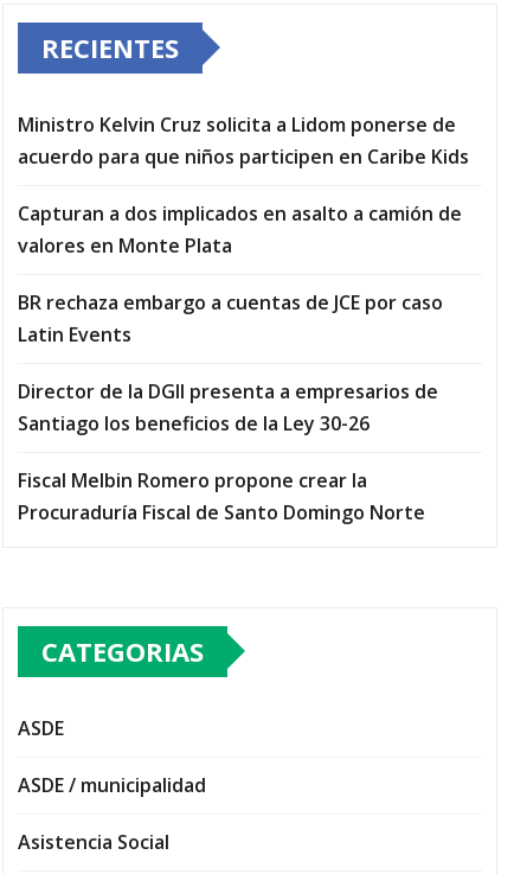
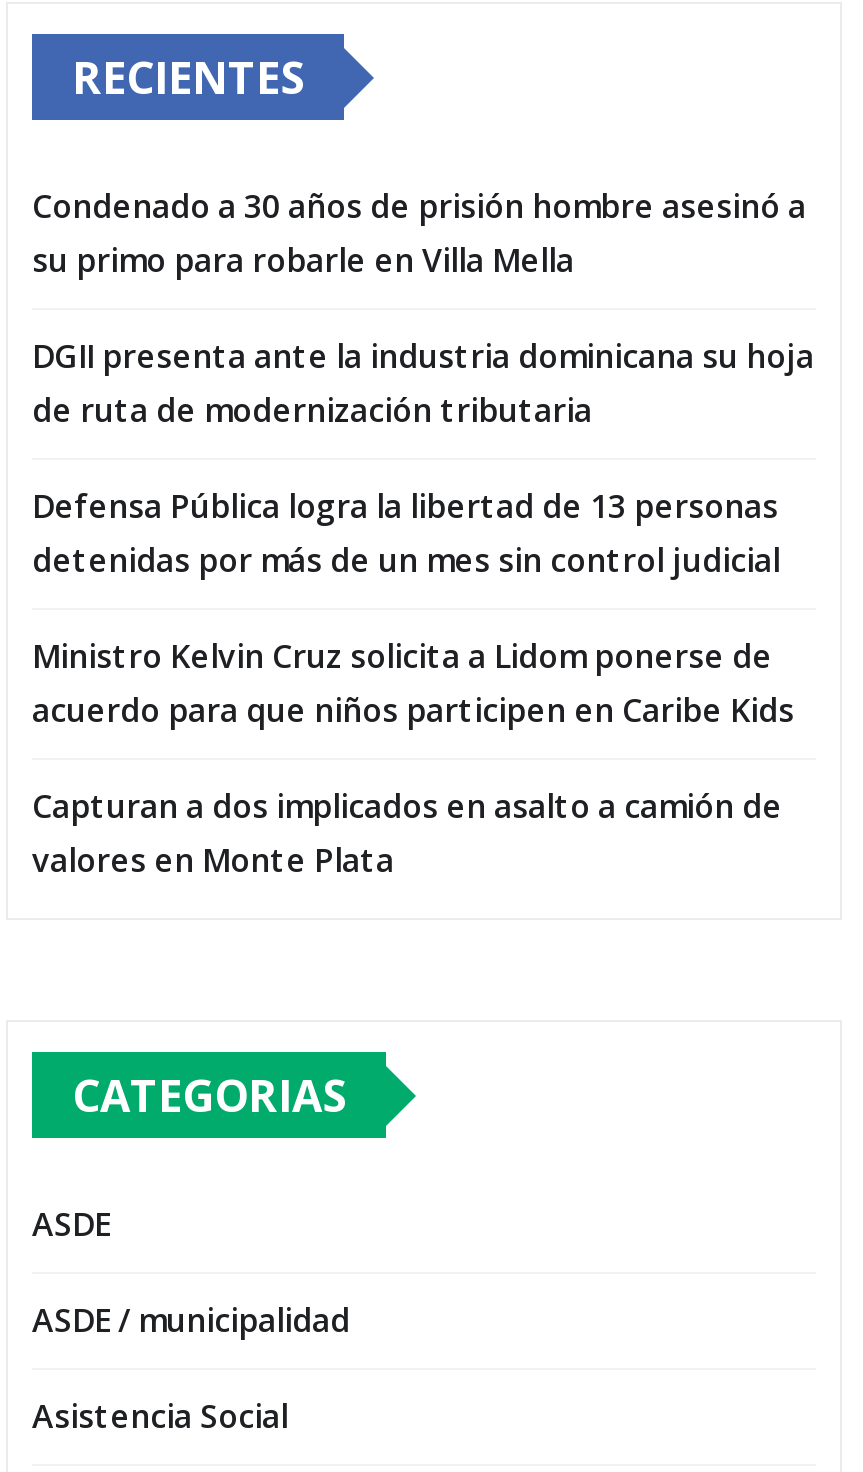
none -> [32,184,814,582] Condenado a 30 años de prisión hombre asesinó a | su primo para robarle en Villa Mella | DGII presenta ante la industria dominicana su hoja | de ruta de modernización tributaria | Defensa Pública logra la libertad de 13 personas | detenidas por más de un mes sin control judicial
moved [18,111,469,259] -> [32,634,794,882]: Ministro Kelvin Cruz solicita a Lidom ponerse de | acuerdo para que niños participen en Caribe Kids | Capturan a dos implicados en asalto a camión de | valores en Monte Plata
[18,289,443,525] BR rechaza embargo a cuentas de JCE por caso | Latin Events | Director de la DGII presenta a empresarios de | Santiago los beneficios de la Ley 30-26 | Fiscal Melbin Romero propone crear la | Procuraduría Fiscal de Santo Domingo Norte -> none

